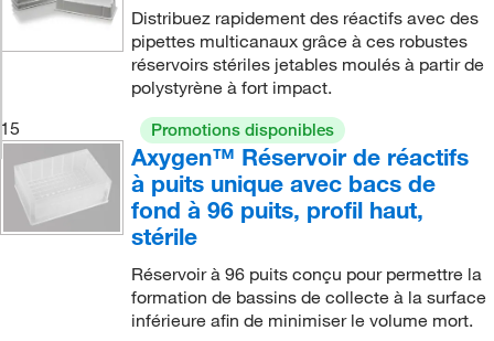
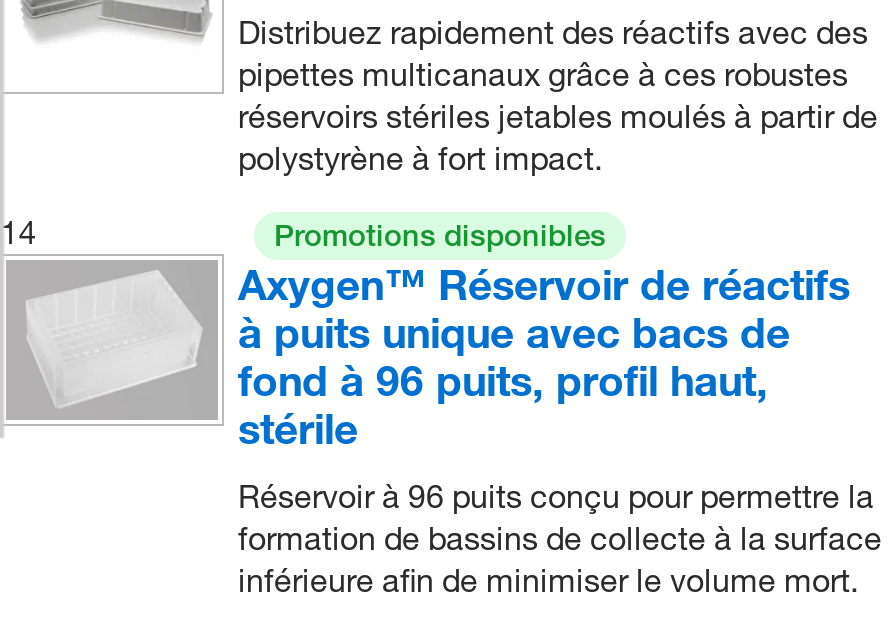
[0,117,20,139] 15 -> [0,212,36,252] 14

